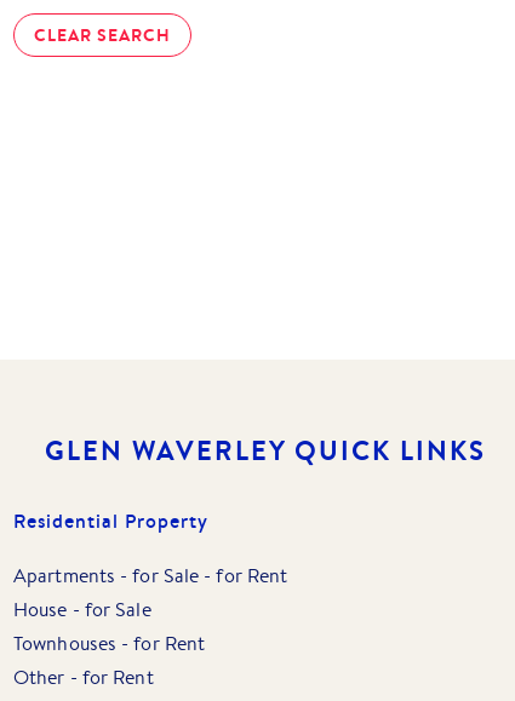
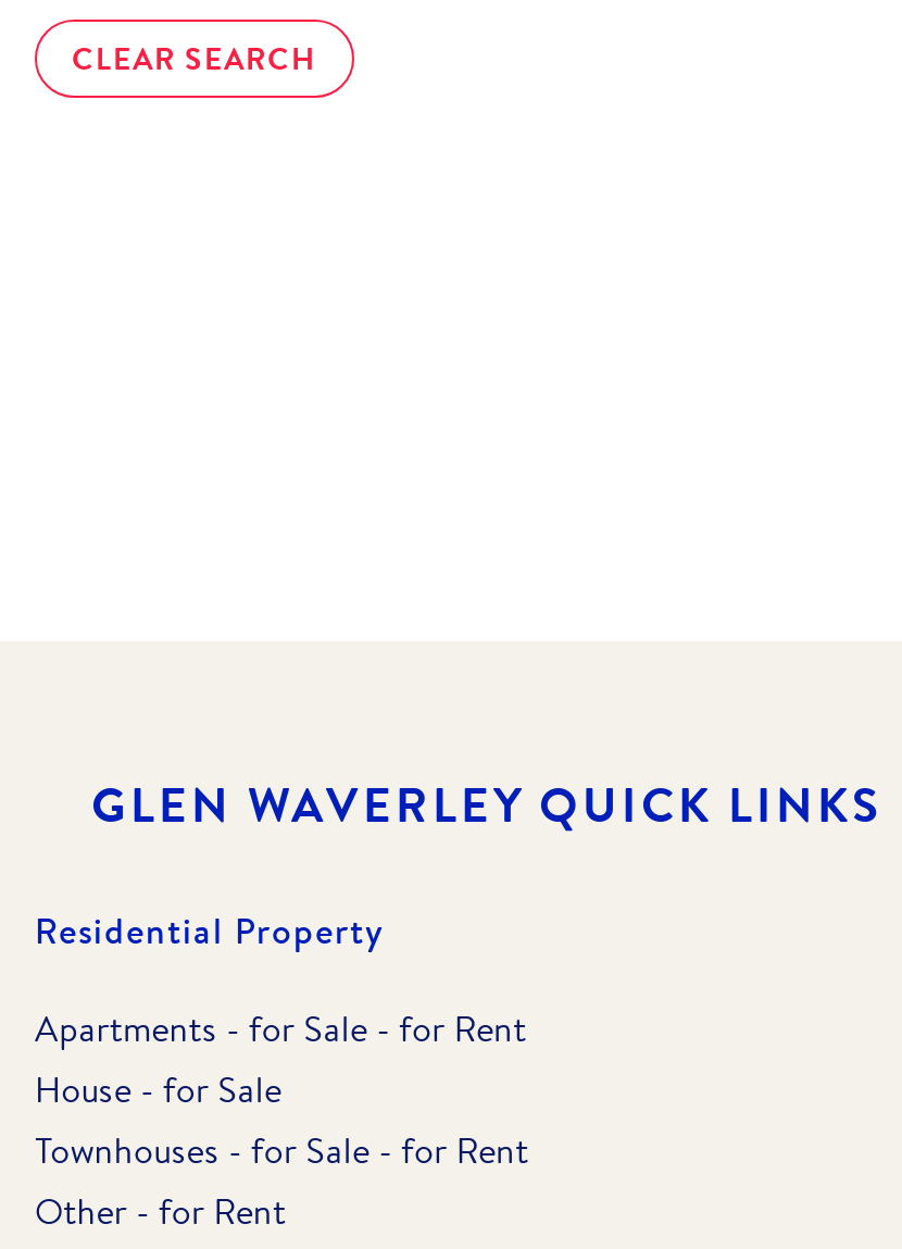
[13,631,205,657] Townhouses - for Rent -> [35,1129,529,1175] Townhouses - for Sale - for Rent

